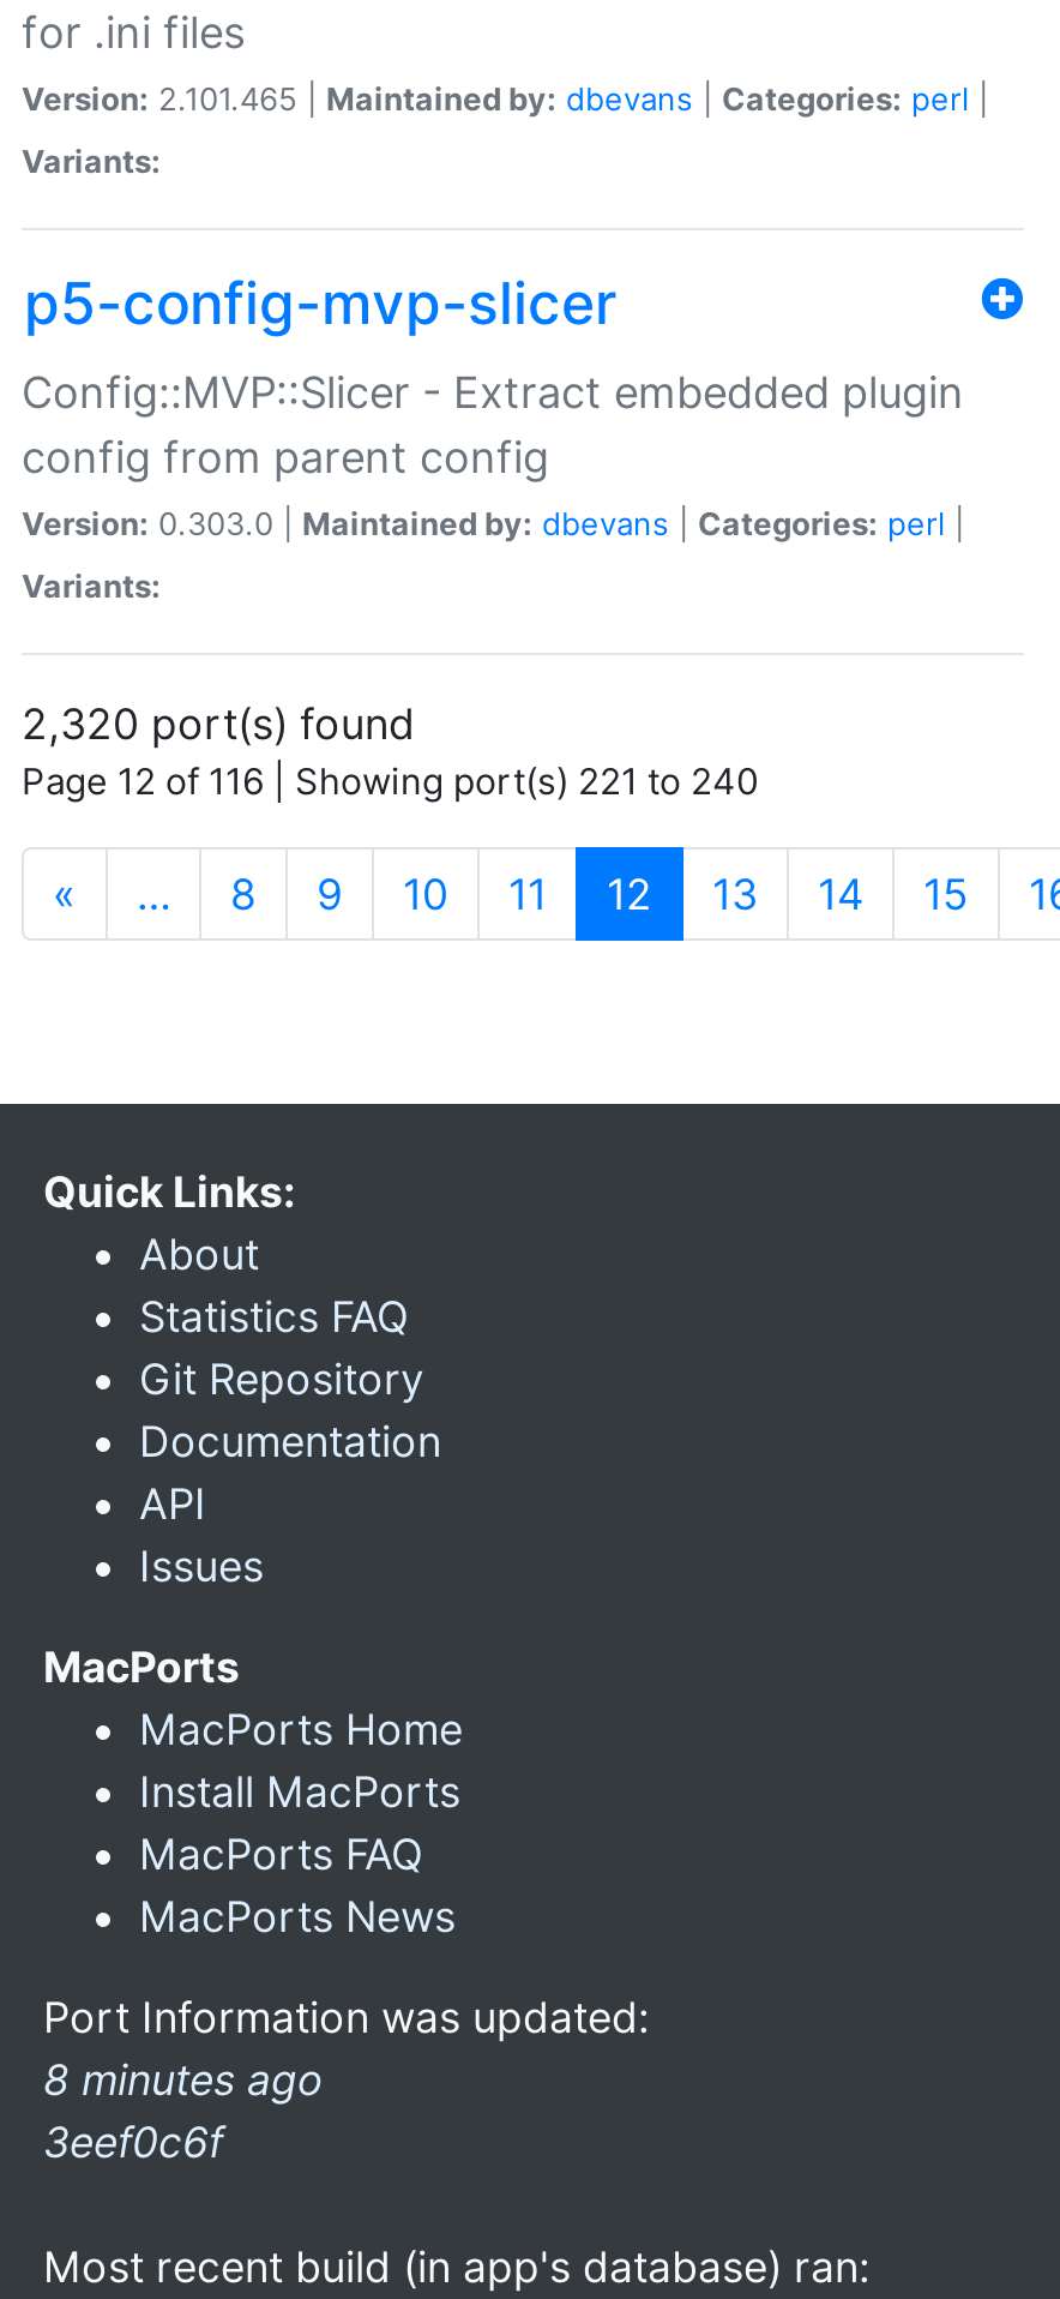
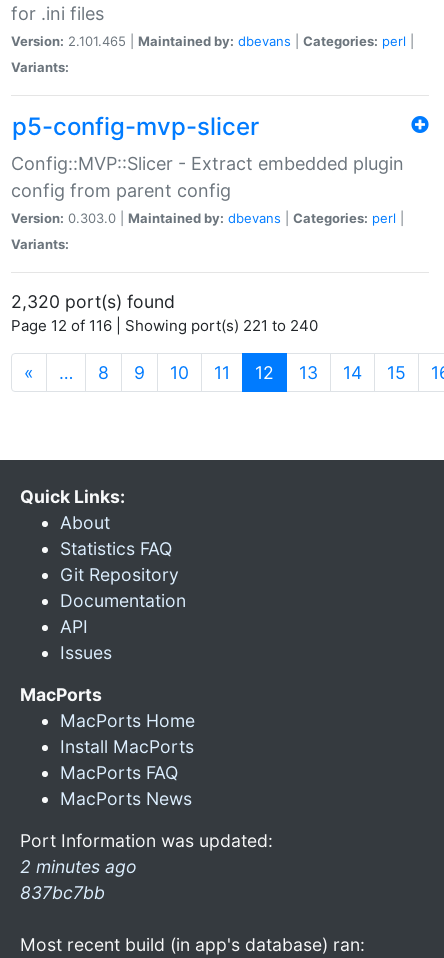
[43,2054,324,2167] 8 minutes ago | 3eef0c6f -> [20,856,137,903] 2 minutes ago | 837bc7bb

